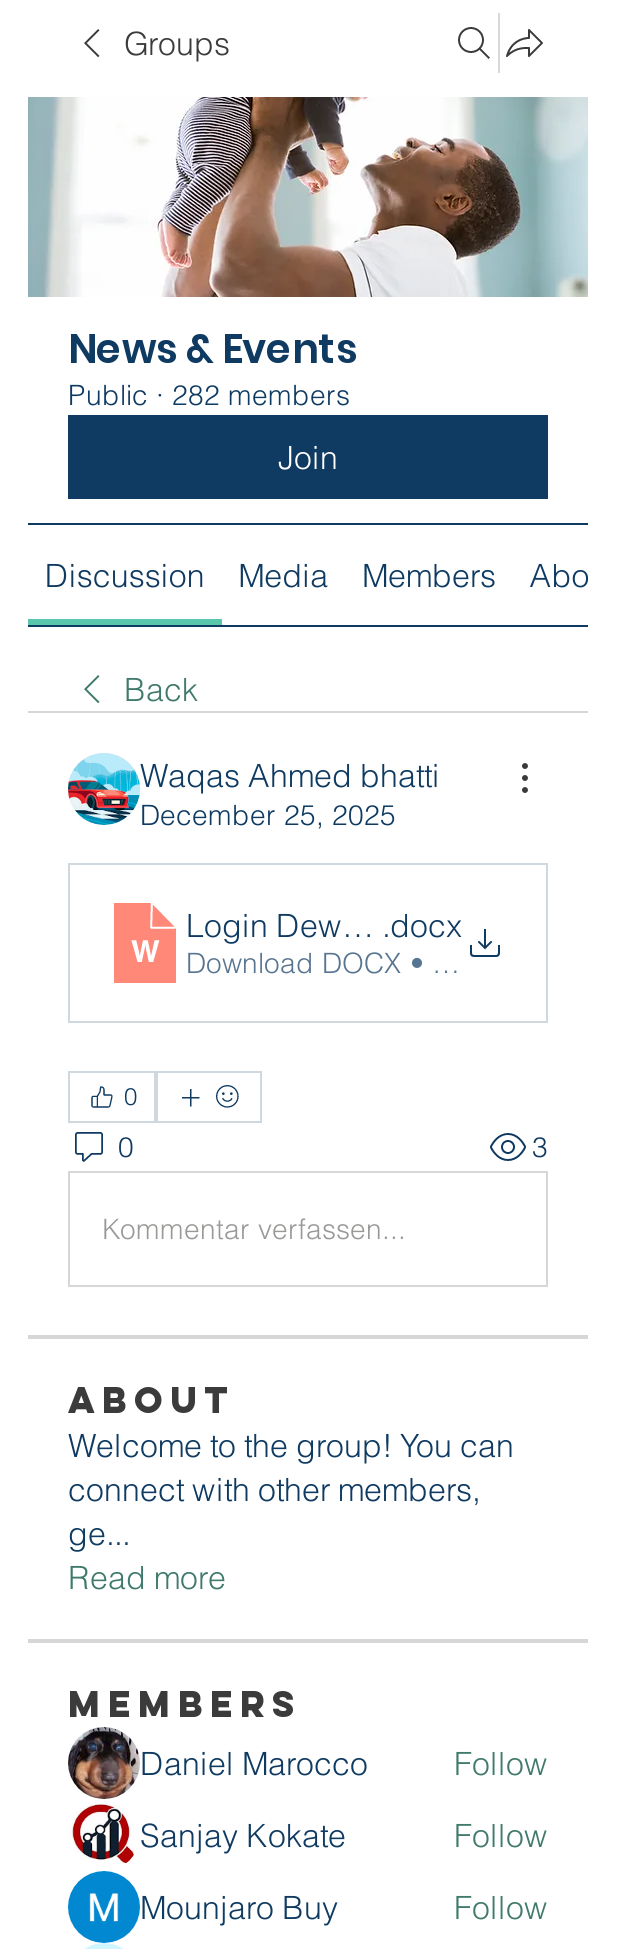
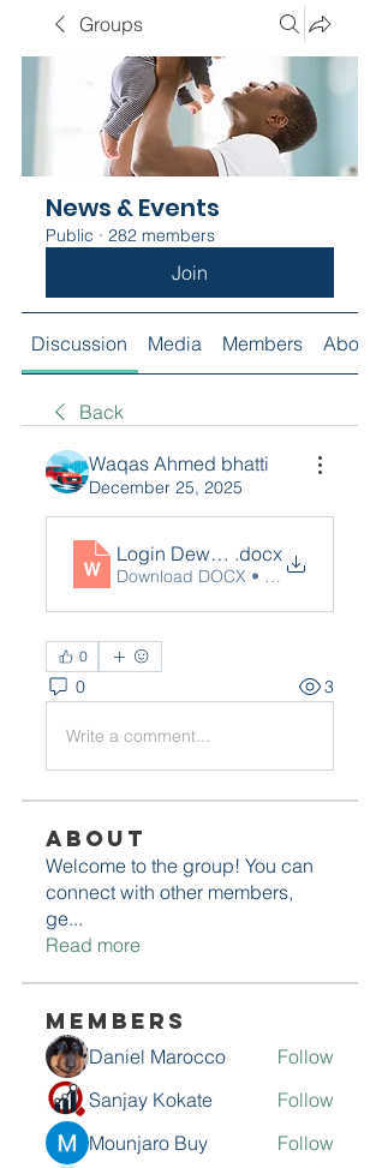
[102,1210,406,1246] Kommentar verfassen... -> [66,724,210,746] Write a comment...

